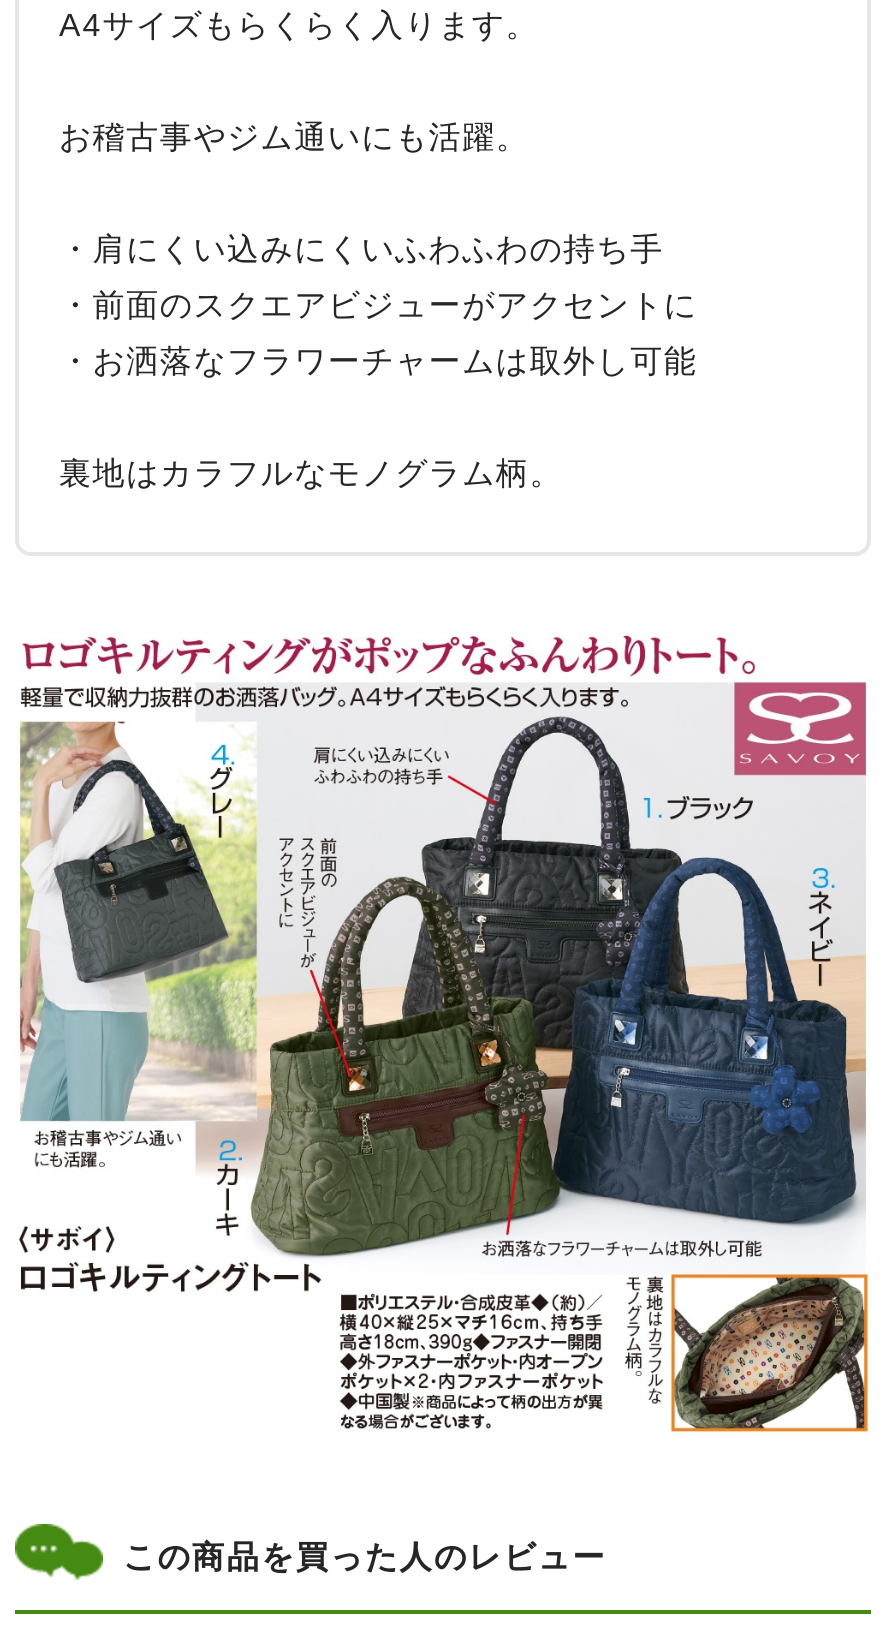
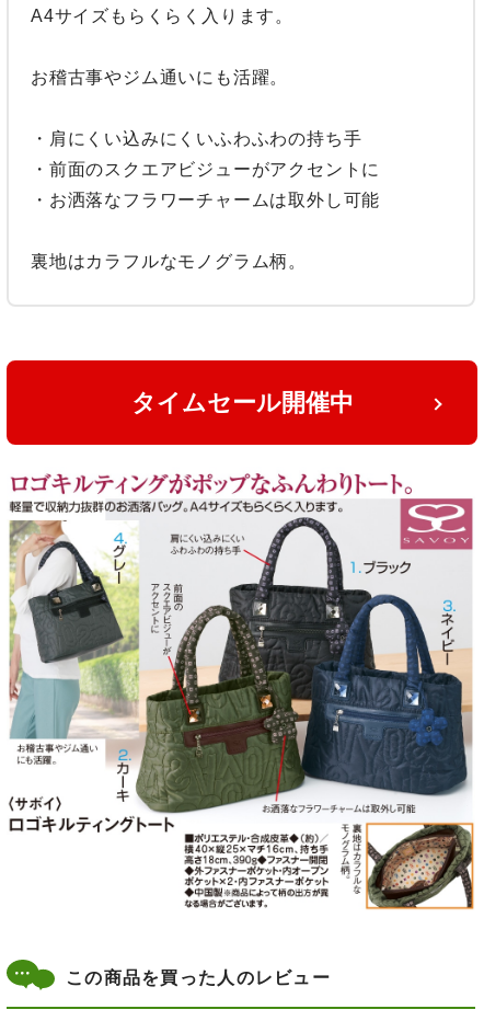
none -> [131,390,353,416] タイムセール開催中

